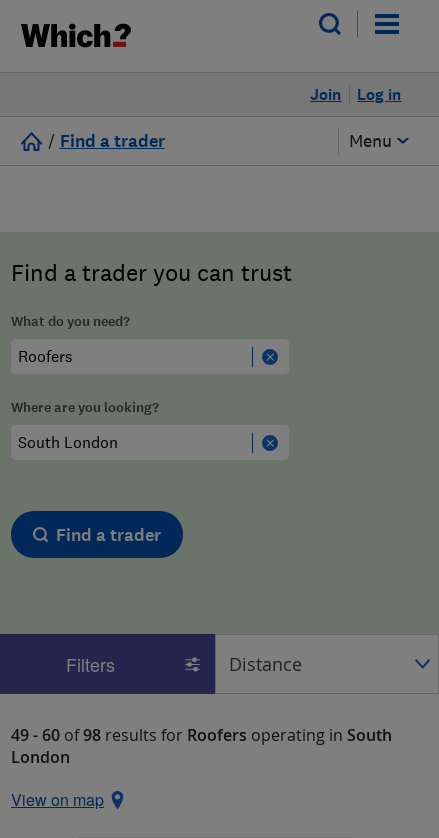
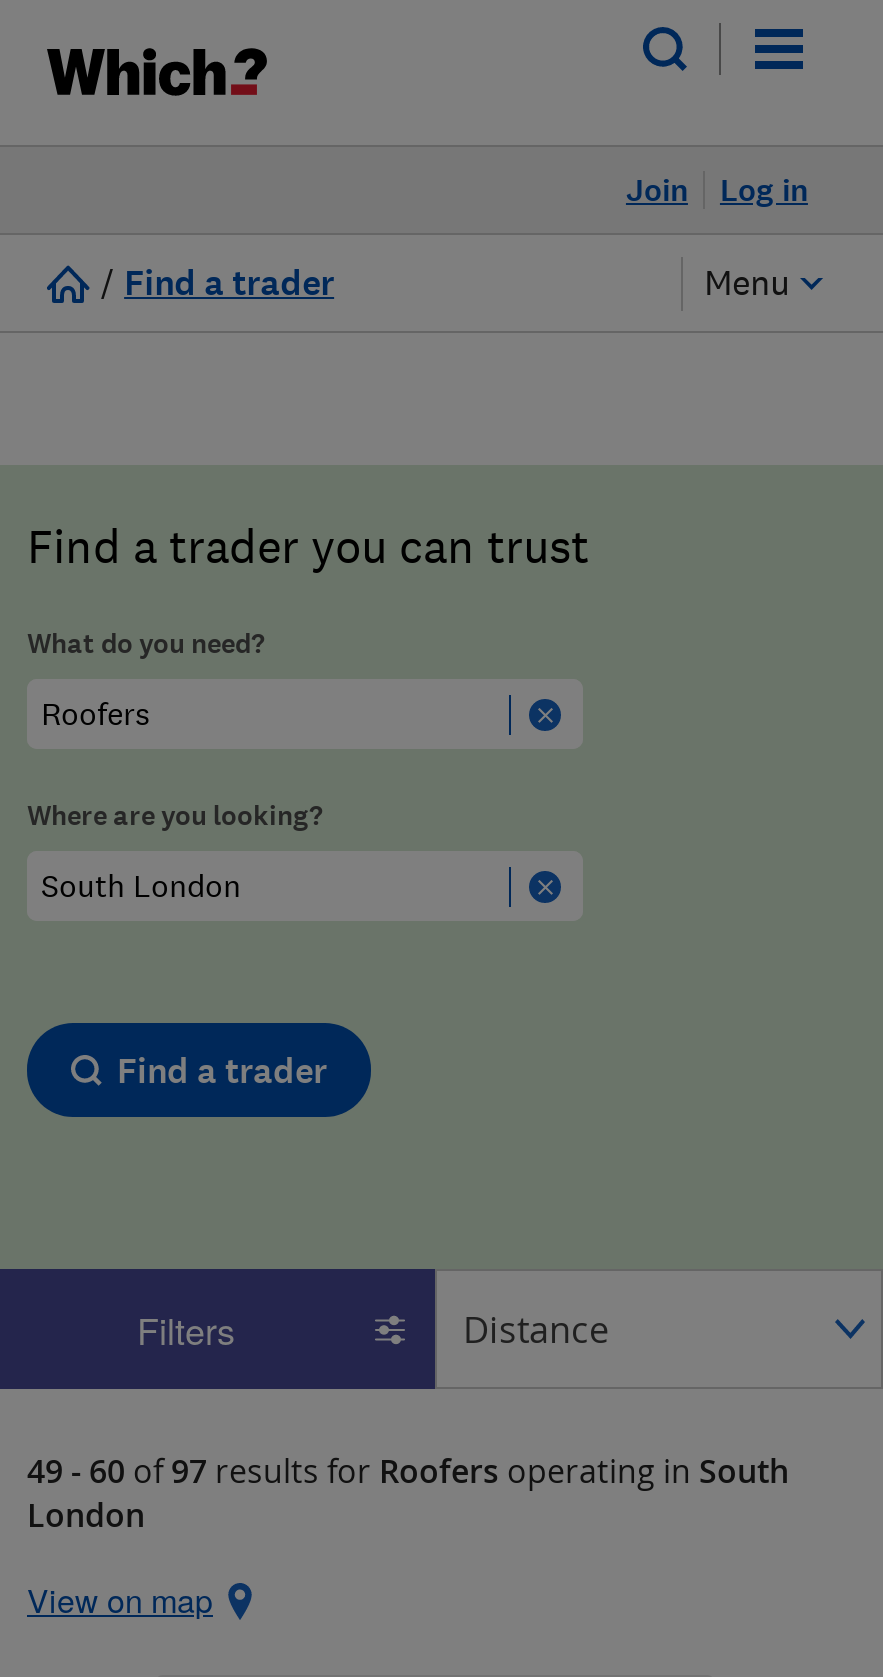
[11,724,392,746] 49 - 60 of98 results for Roofers operating in South -> [27,1449,789,1493] 49 - 60 of97 results for Roofers operating in South

